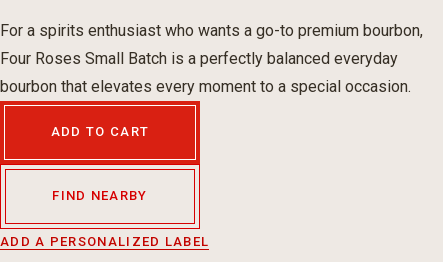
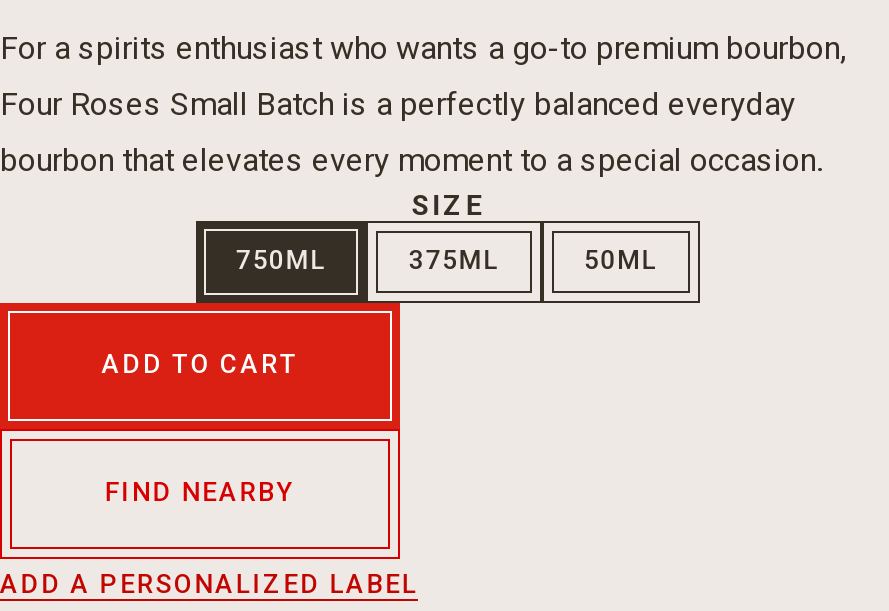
none -> [236,188,658,274] SIZE | 750ML | 375ML | 50ML

